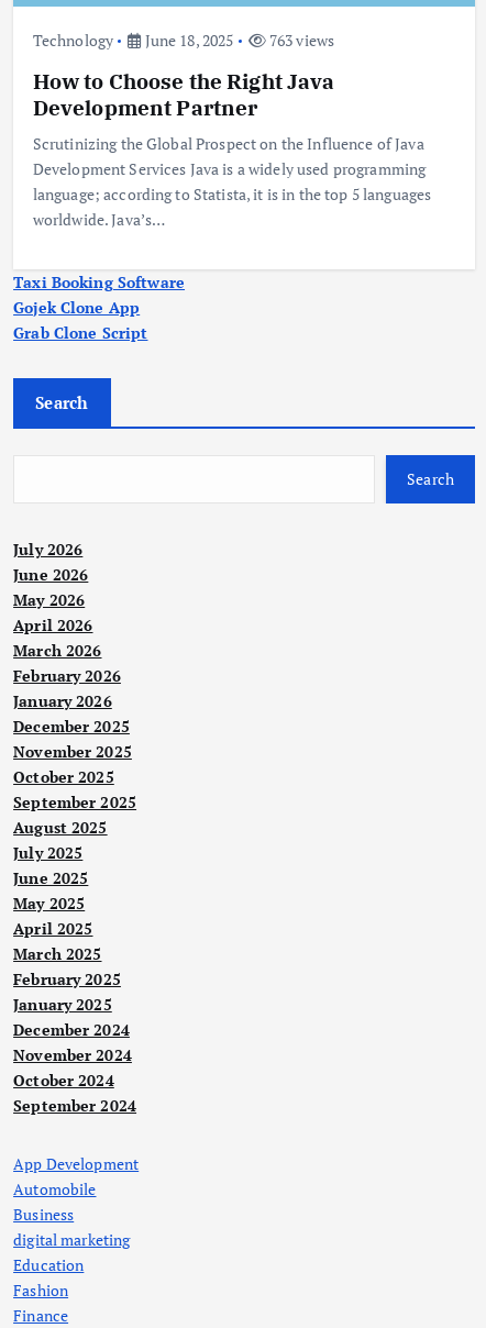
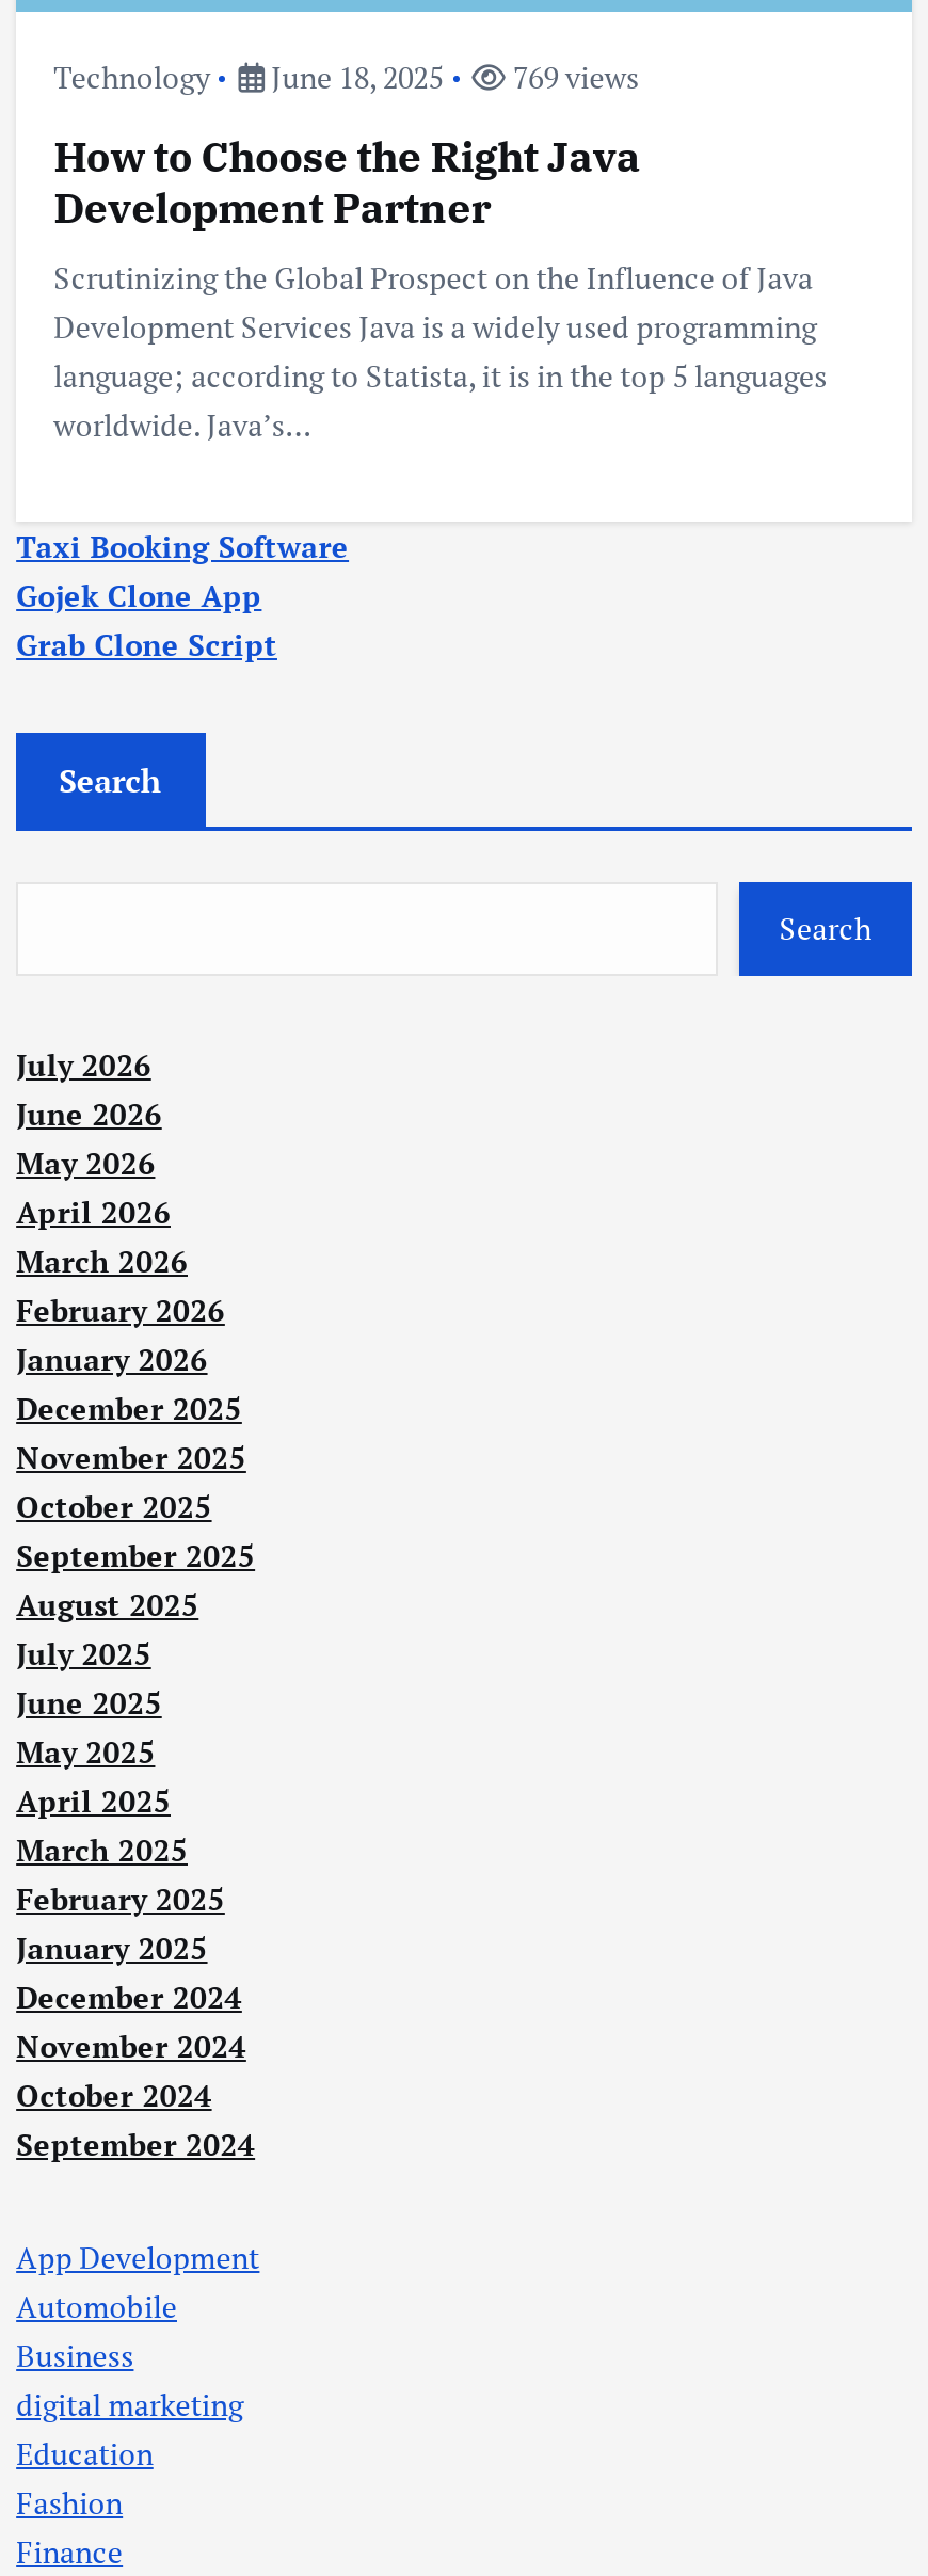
[33,30,334,51] Technology June 18, 2025 763 views -> [54,57,639,97] Technology June 18, 2025 769 views

